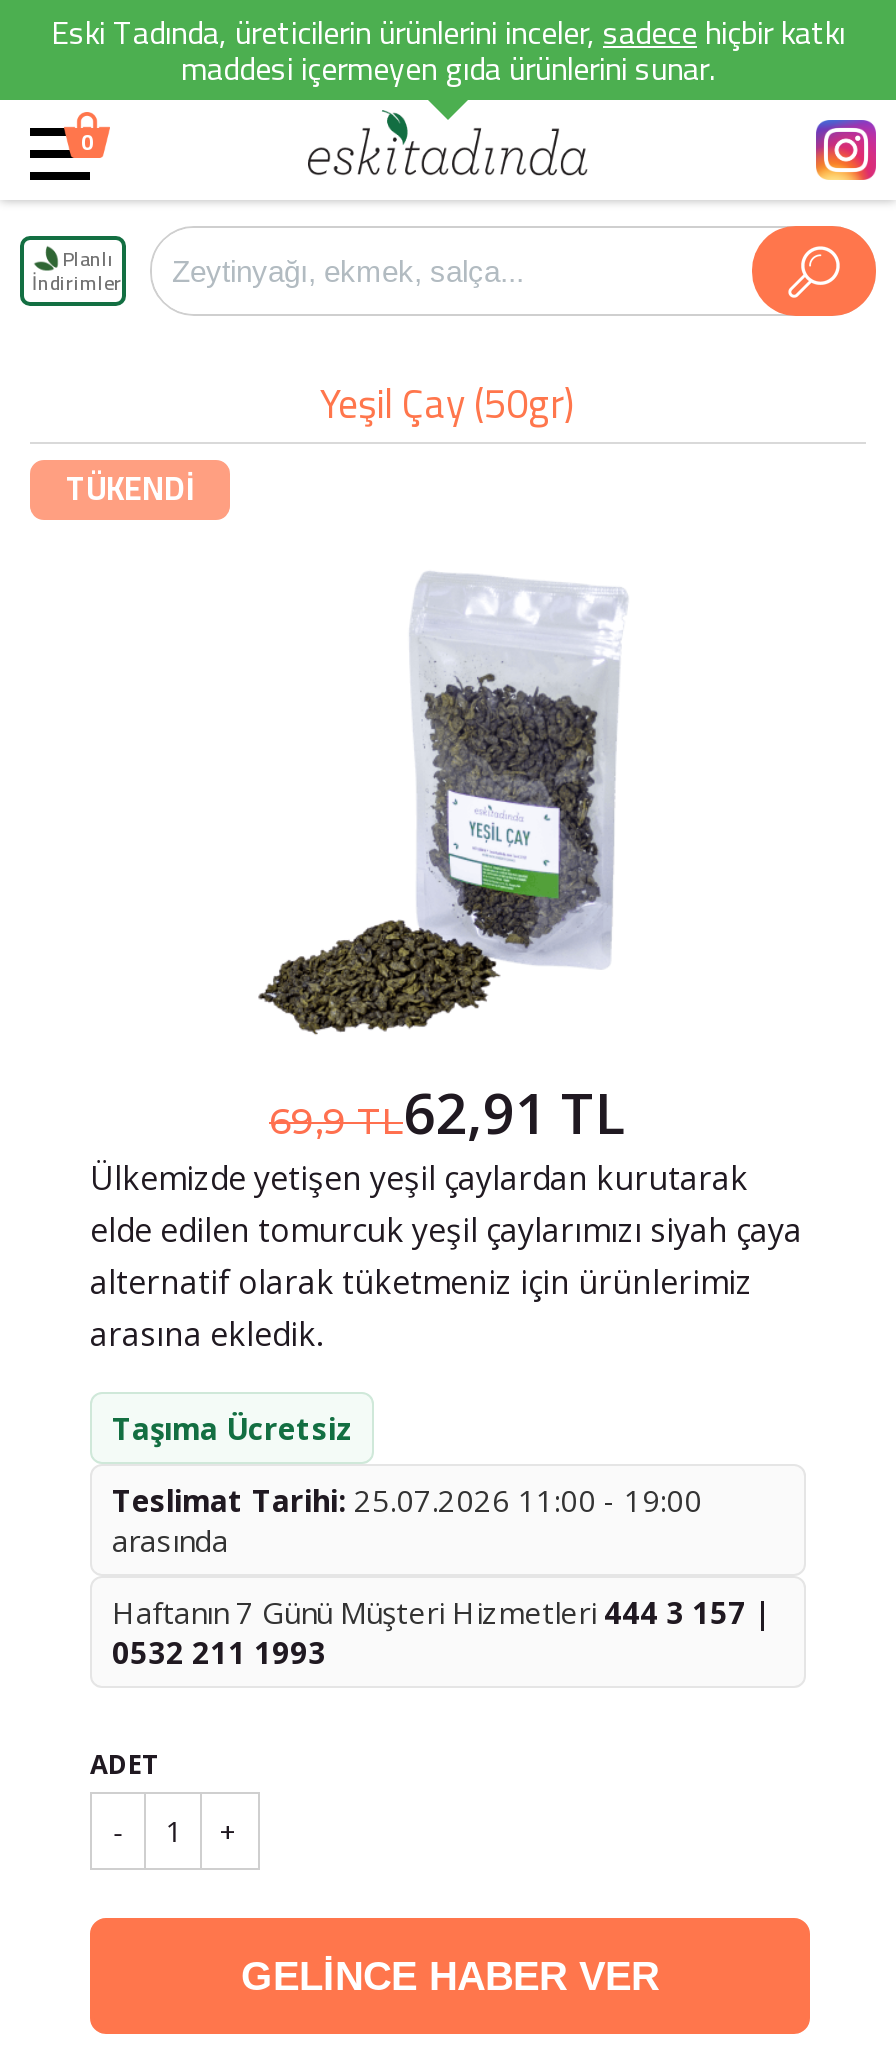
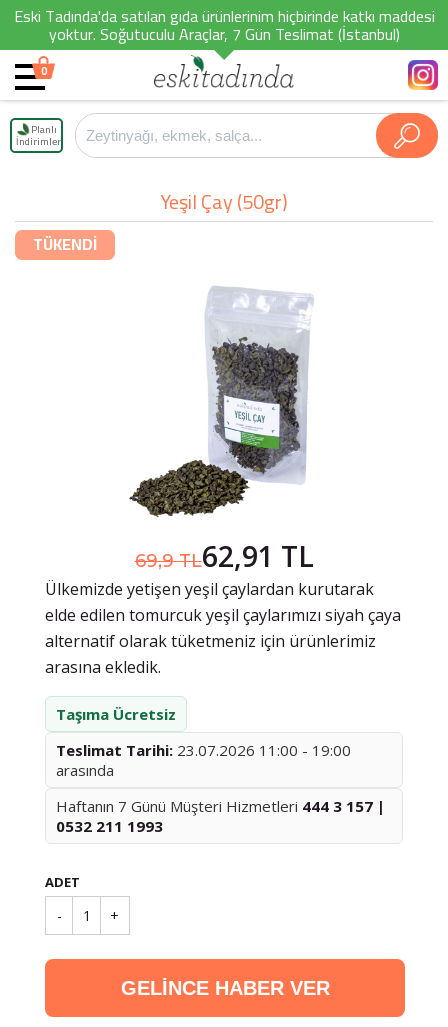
[51,2,845,98] Eski Tadında, üreticilerin ürünlerini inceler, sadecehiçbir katkı | maddesi içermeyen gıda ürünlerini sunar. -> [13,1,434,49] Eski Tadında'da satılan gıda ürünlerinim hiçbirinde katkı maddesi | yoktur. Soğutuculu Araçlar, 7 Gün Teslimat (İstanbul)
[112,1480,702,1520] Teslimat Tarihi: 25.07.2026 11:00 - 19:00 -> [56,740,351,760] Teslimat Tarihi: 23.07.2026 11:00 - 19:00

